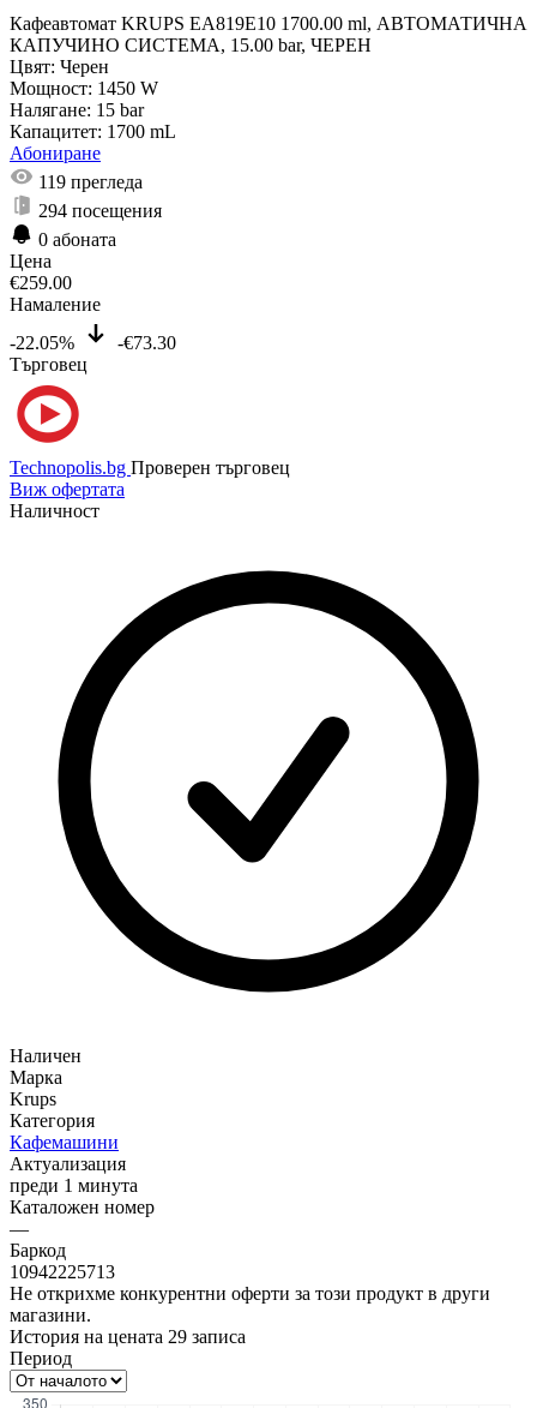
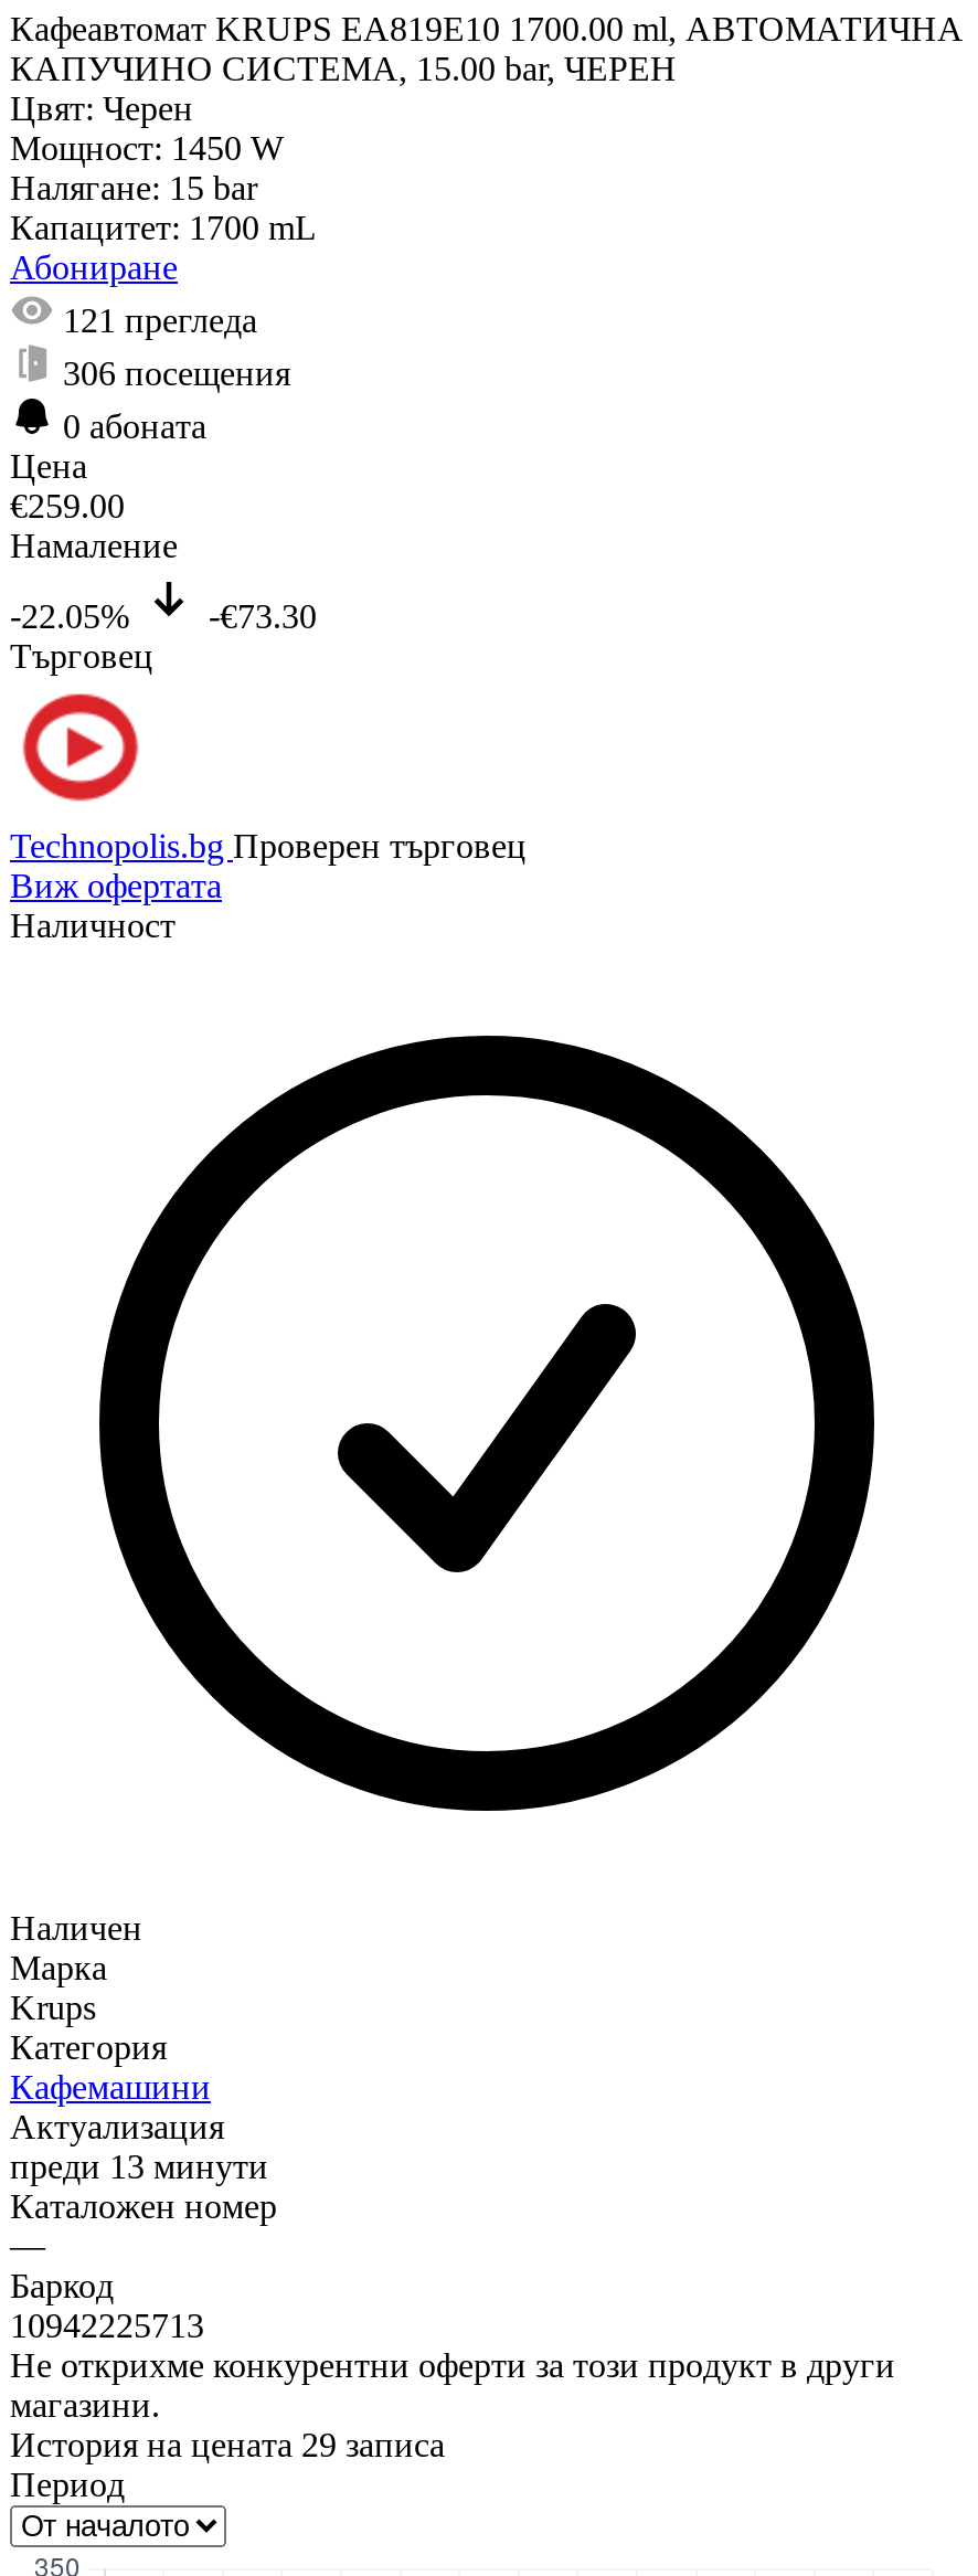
[38,172,143,192] 119 прегледа -> [63,302,257,339] 121 прегледа
[38,201,162,221] 294 посещения -> [63,355,290,392] 306 посещения
[10,1175,138,1196] преди 1 минута -> [10,2148,268,2185] преди 13 минути

